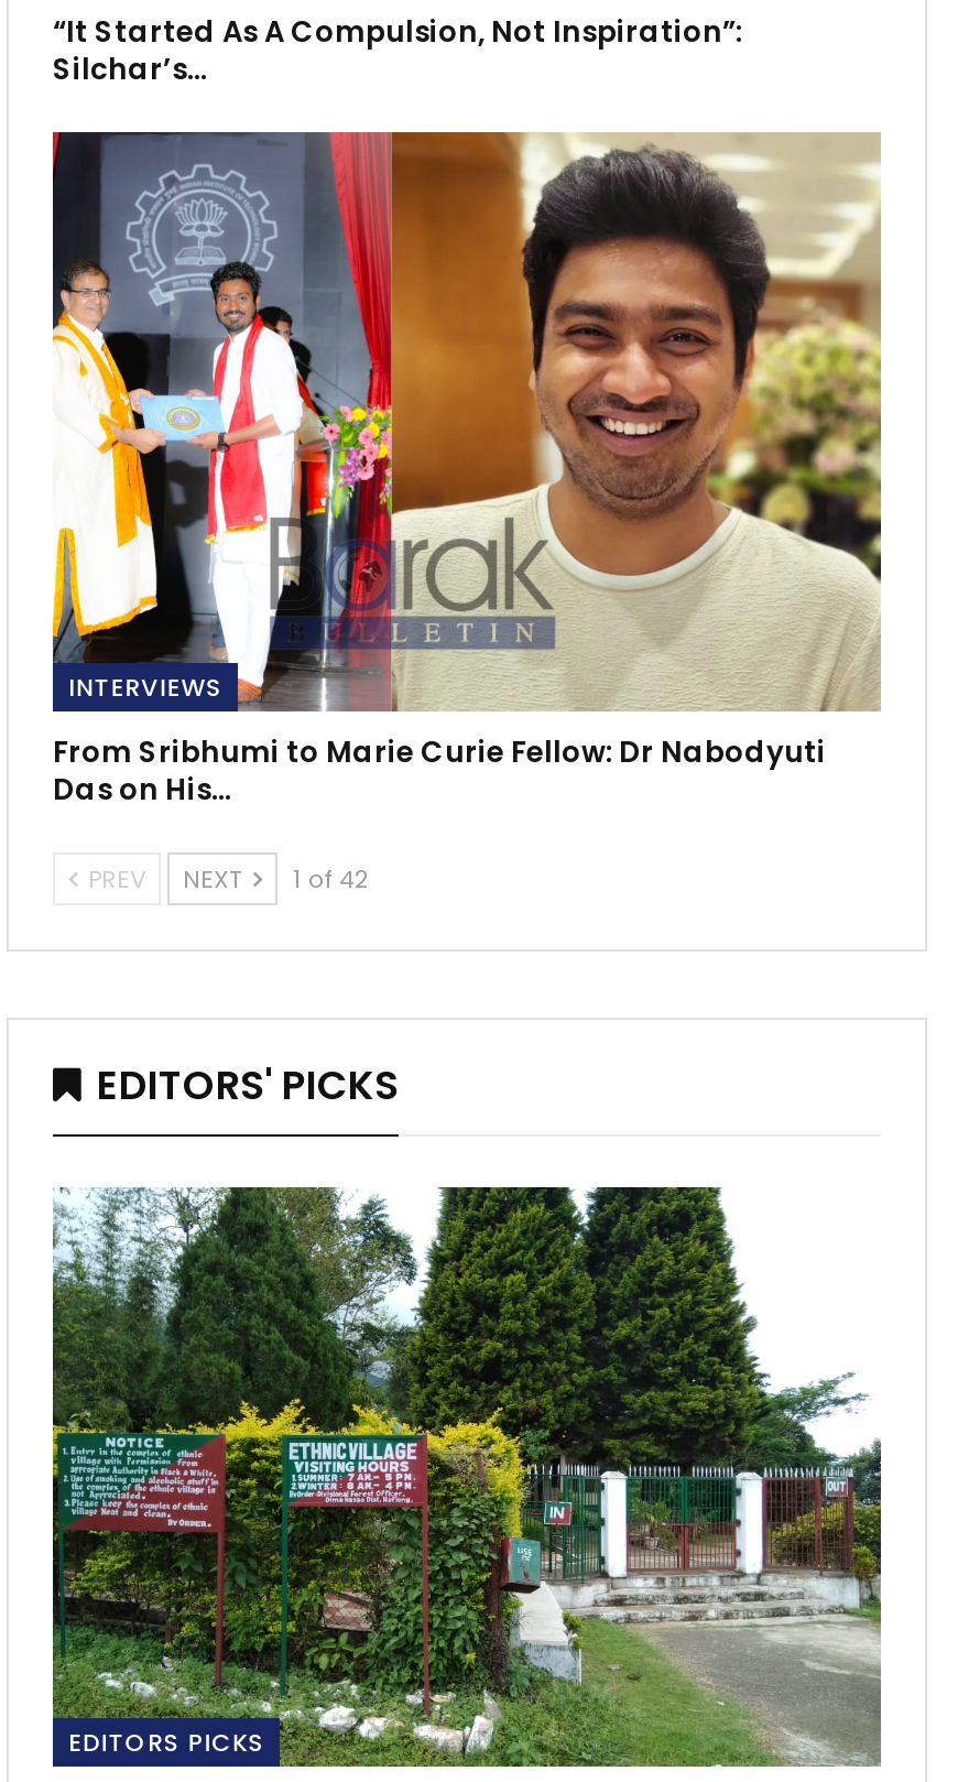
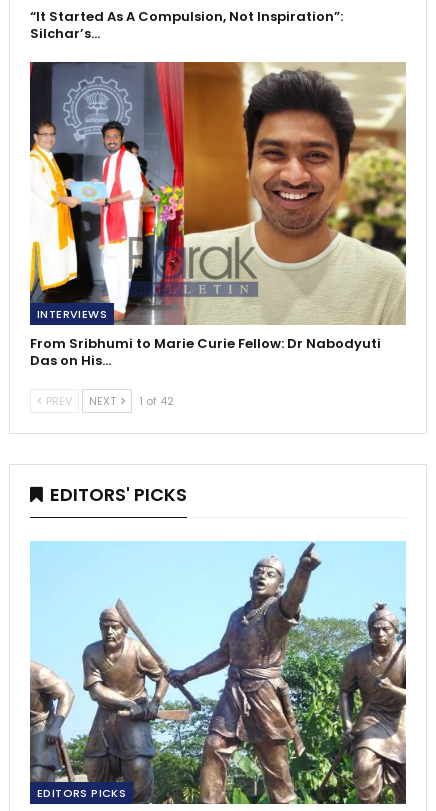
[51,1185,883,1769] [image] -> [29,541,407,805] [image]

